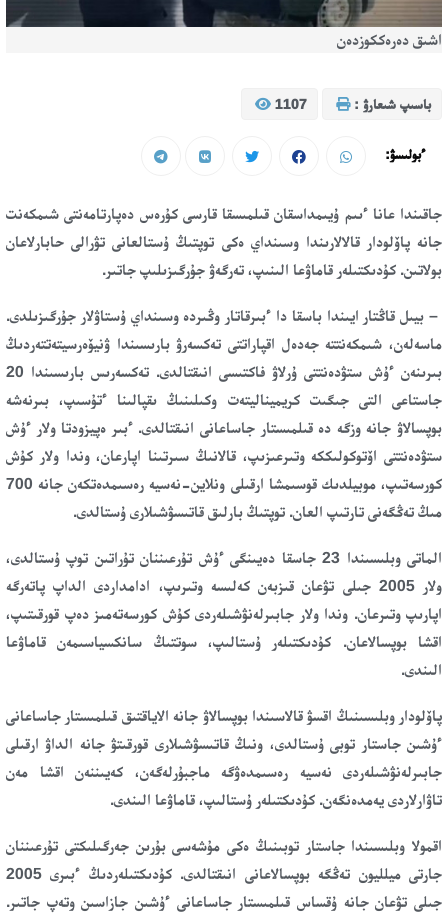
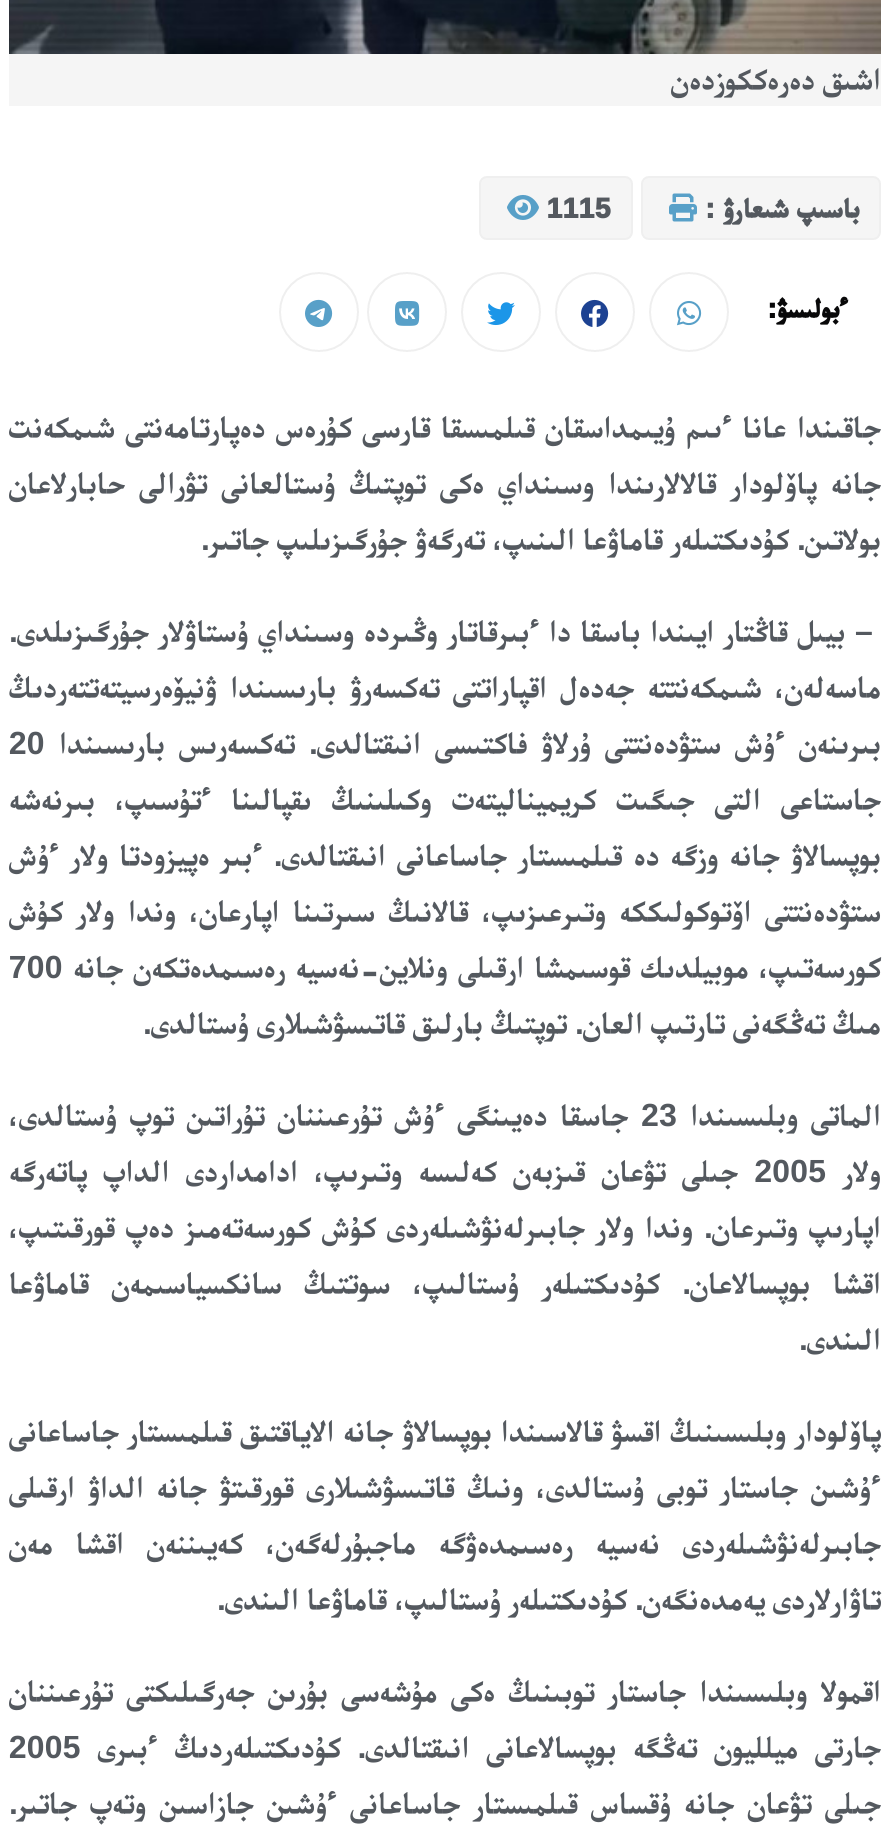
[275,96,307,112] 1107 -> [547,193,611,225] 1115

